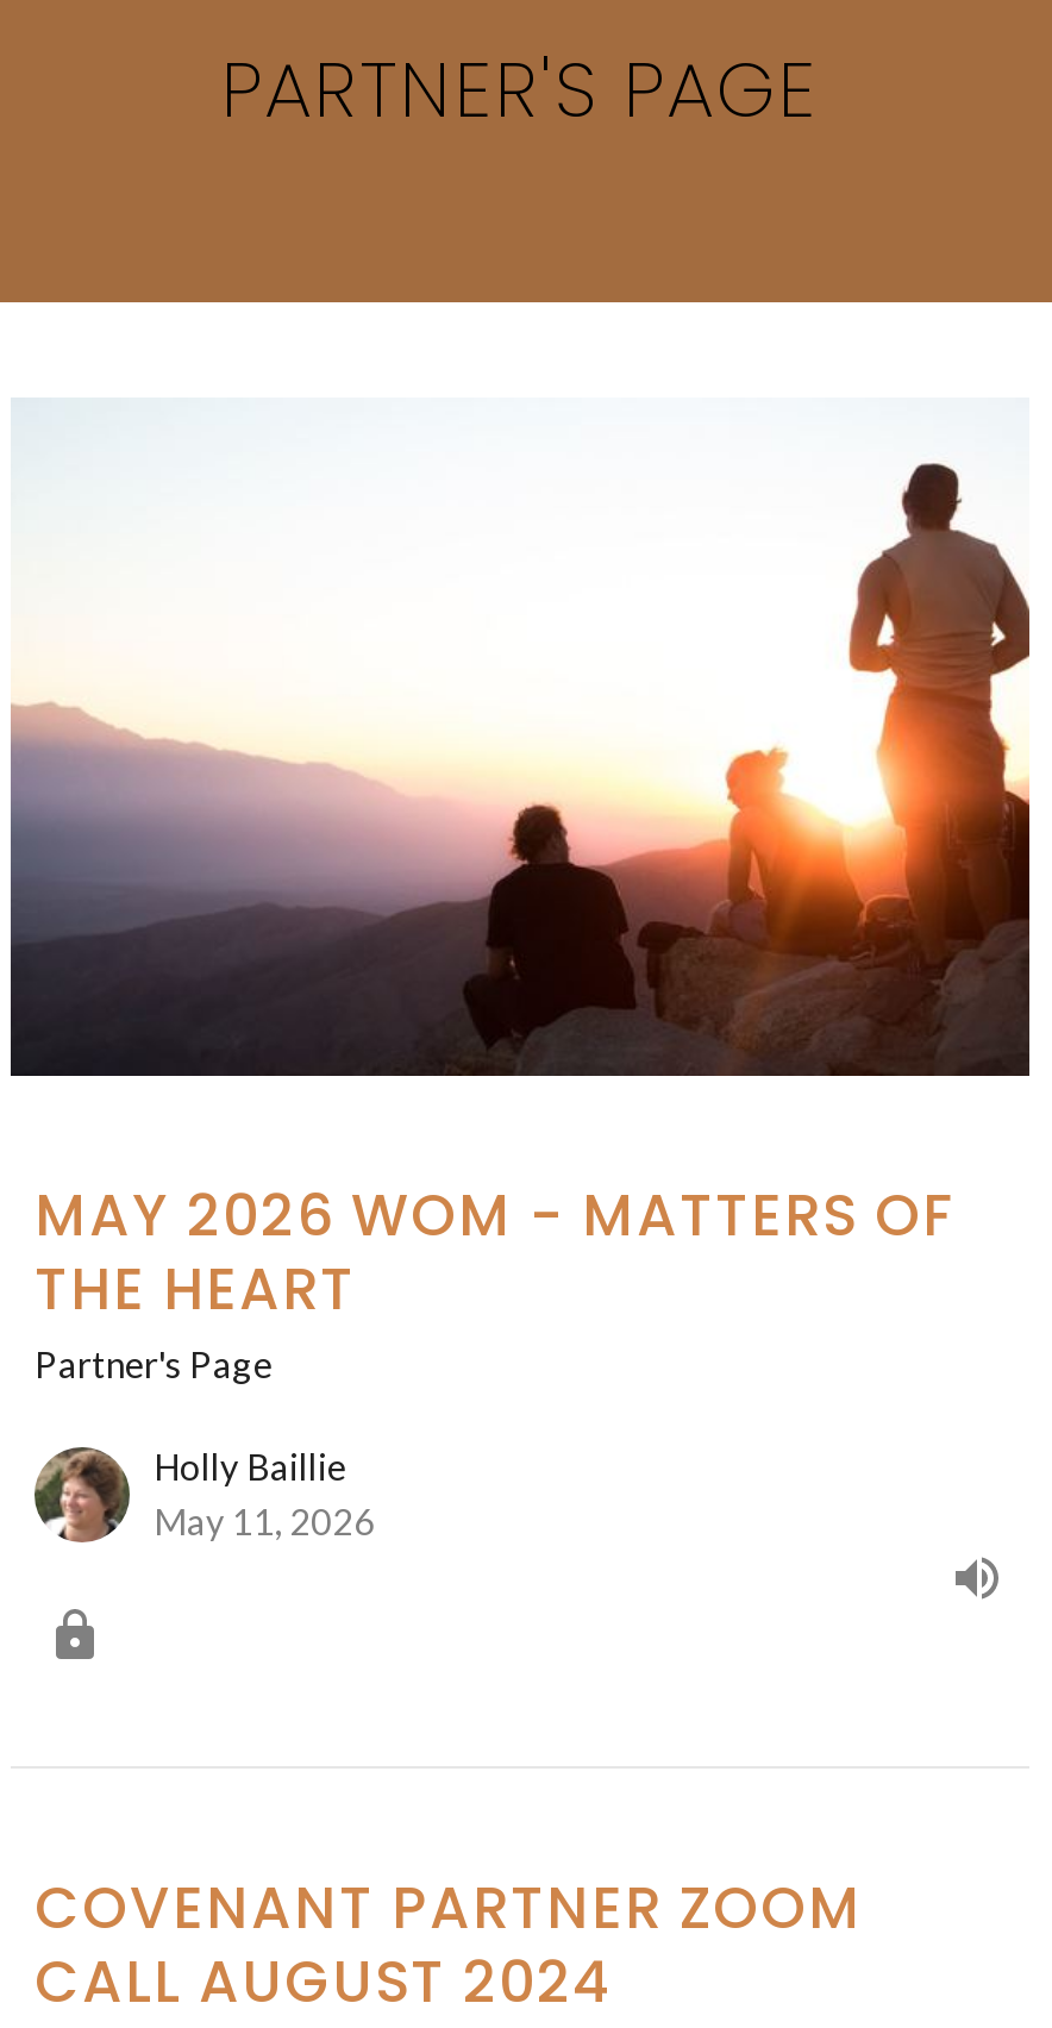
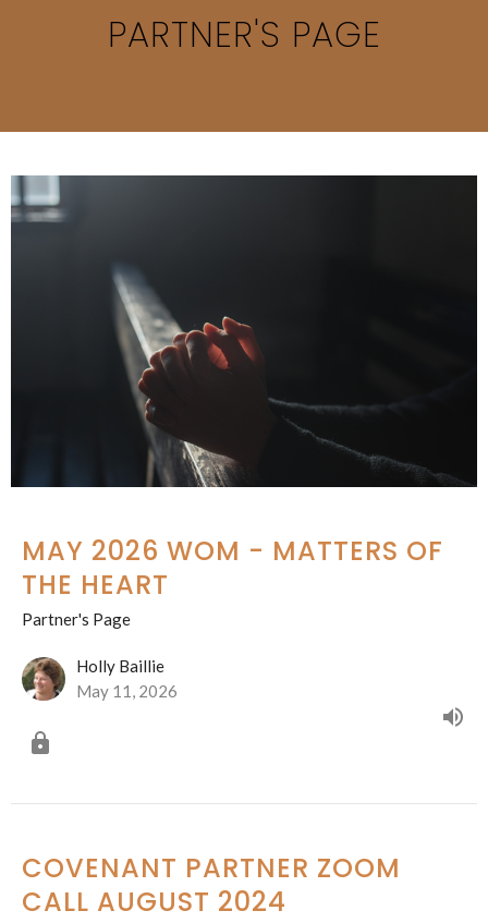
[11,398,1032,1076] [image] -> [10,174,478,487] [image]

